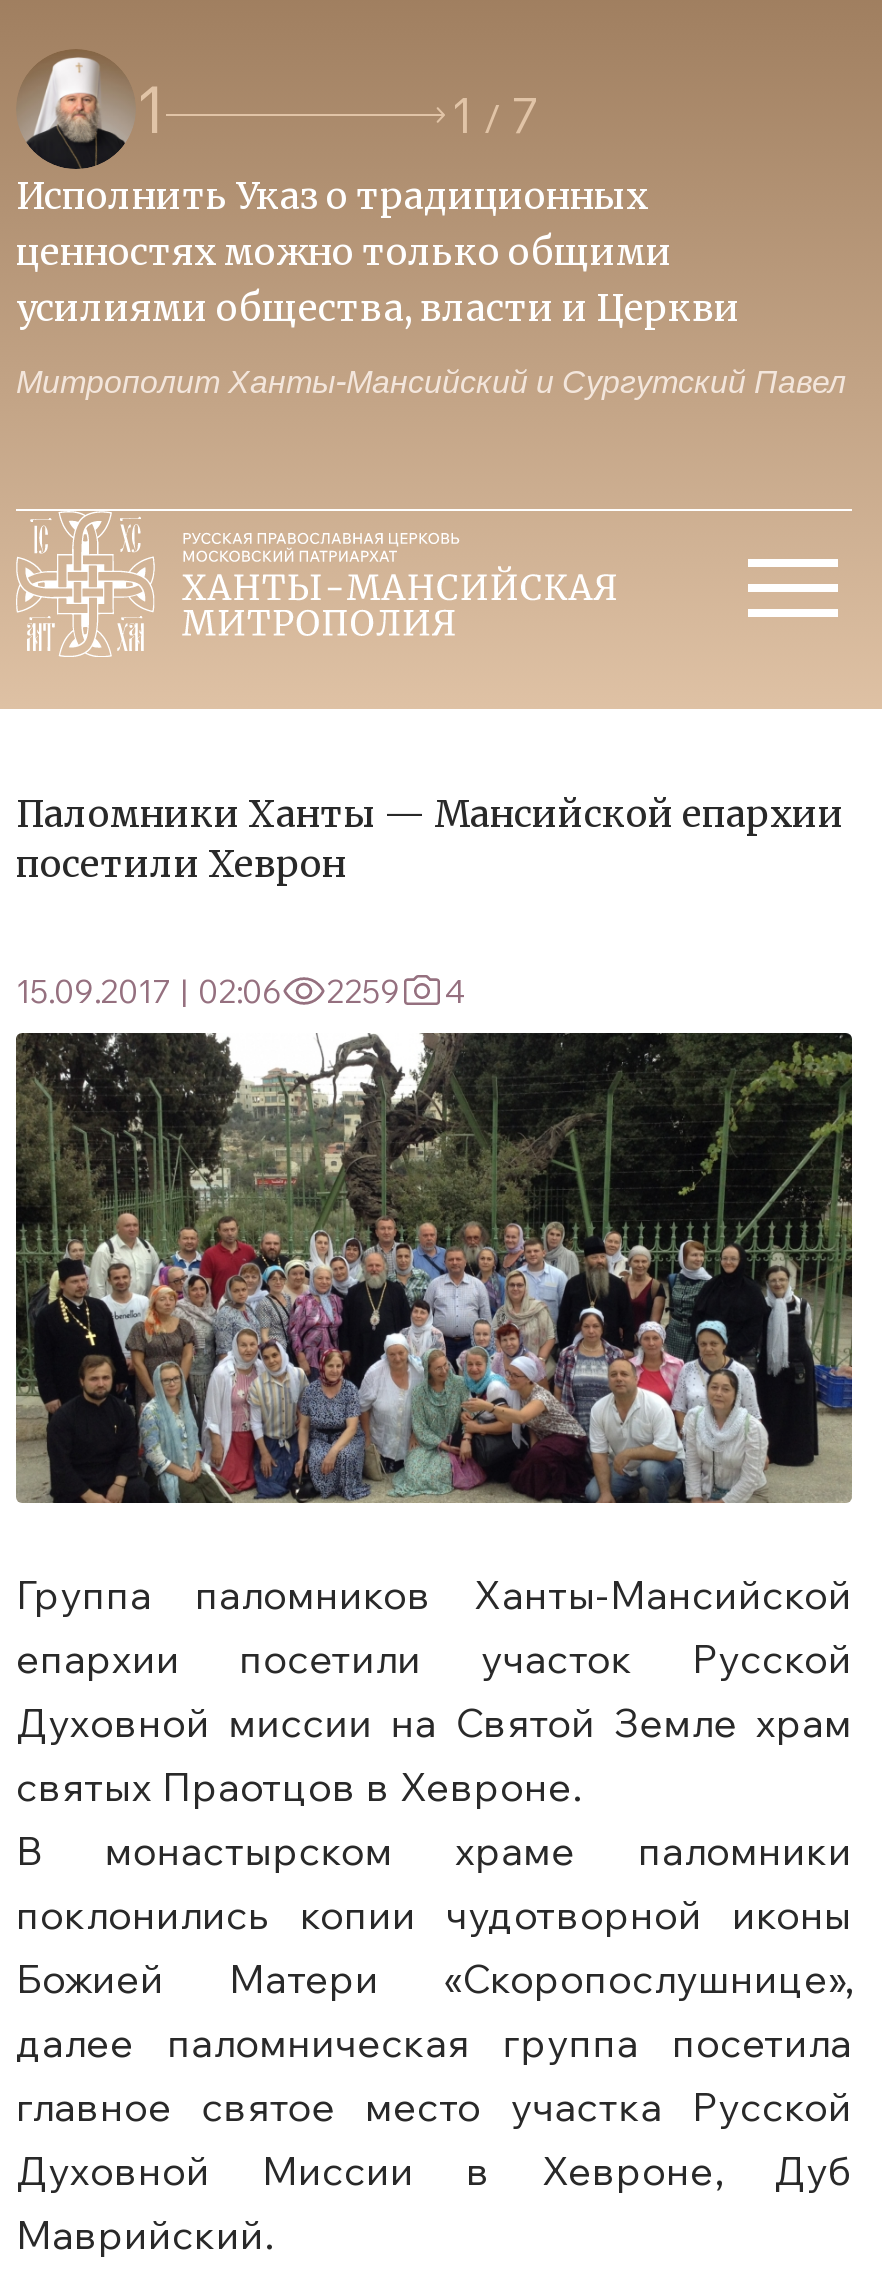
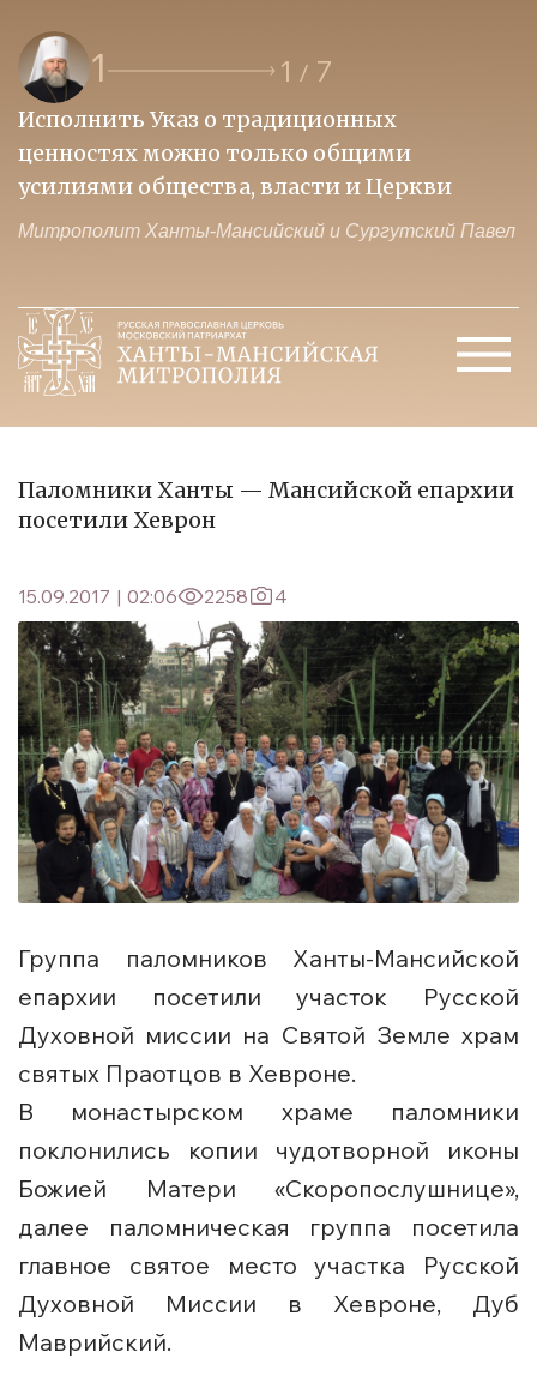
[326,971,400,1011] 2259 -> [204,584,248,608] 2258

